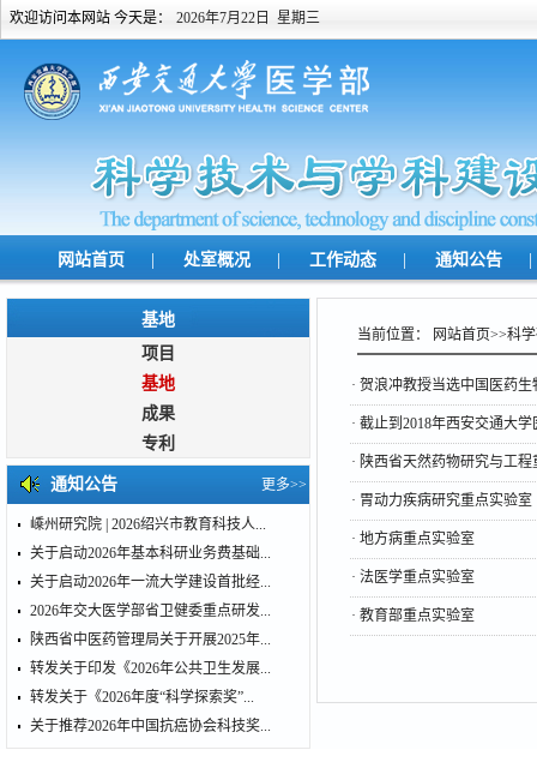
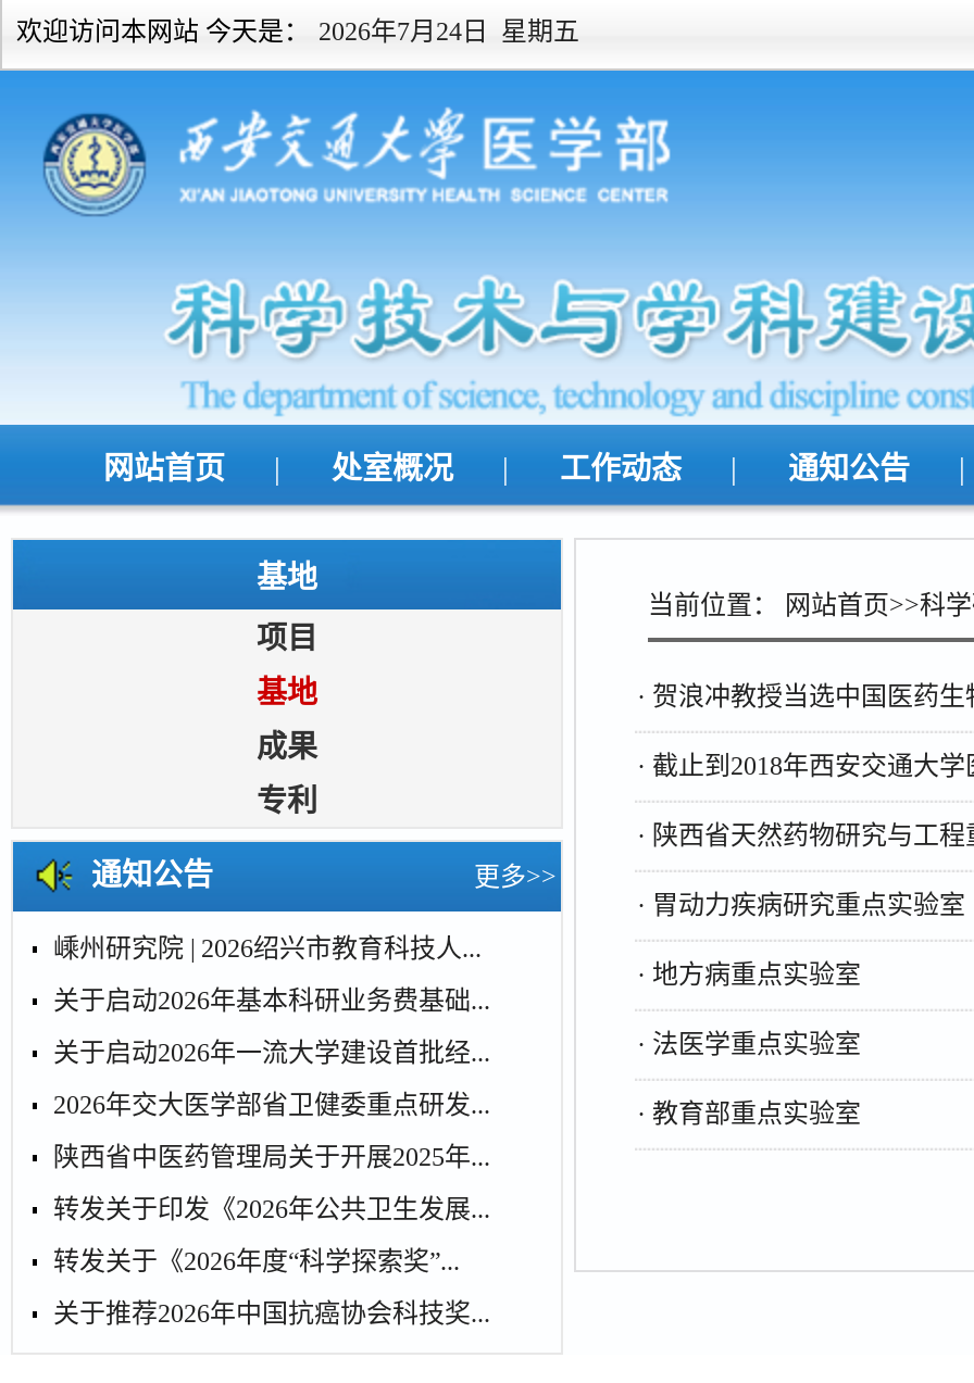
[9,10,319,26] 欢迎访问本网站 今天是： 2026年7月22日 星期三 -> [16,16,579,47] 欢迎访问本网站 今天是： 2026年7月24日 星期五

